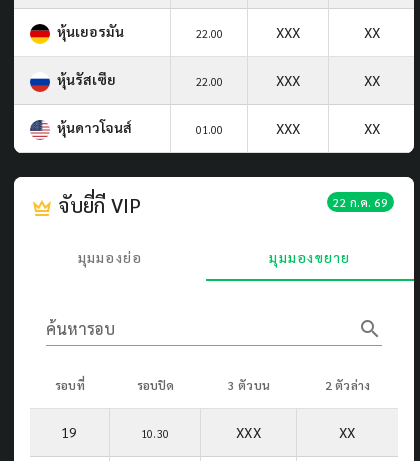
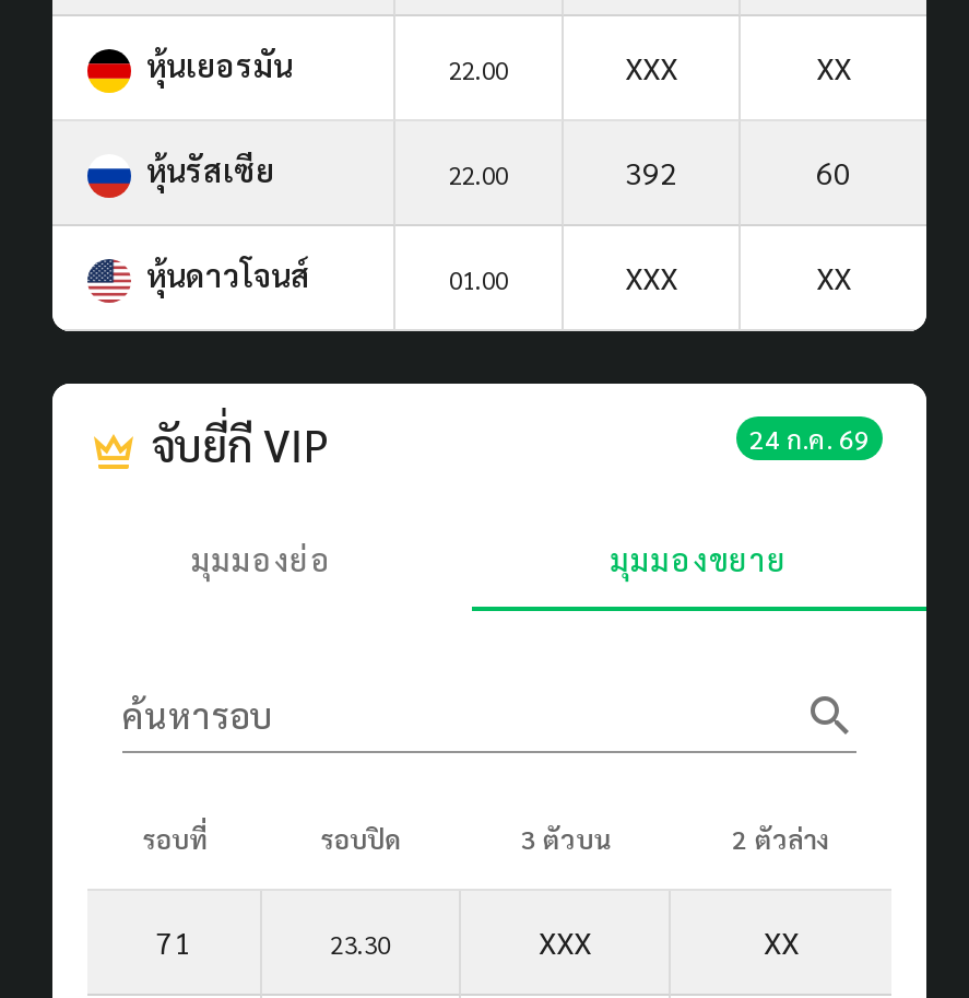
[276,71,379,89] XXX | XX -> [625,152,851,191] 392 | 60
[333,194,388,210] 22 ก.ค. 69 -> [749,420,870,455] 24 ก.ค. 69
[61,423,78,441] 19 -> [156,921,191,960] 71
[141,426,169,441] 10.30 -> [330,928,391,960] 23.30

